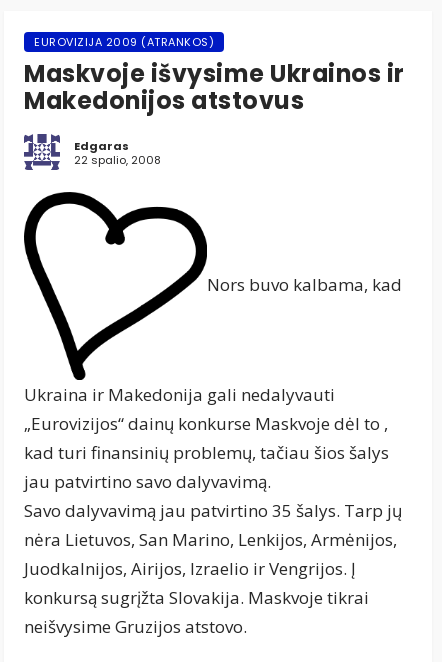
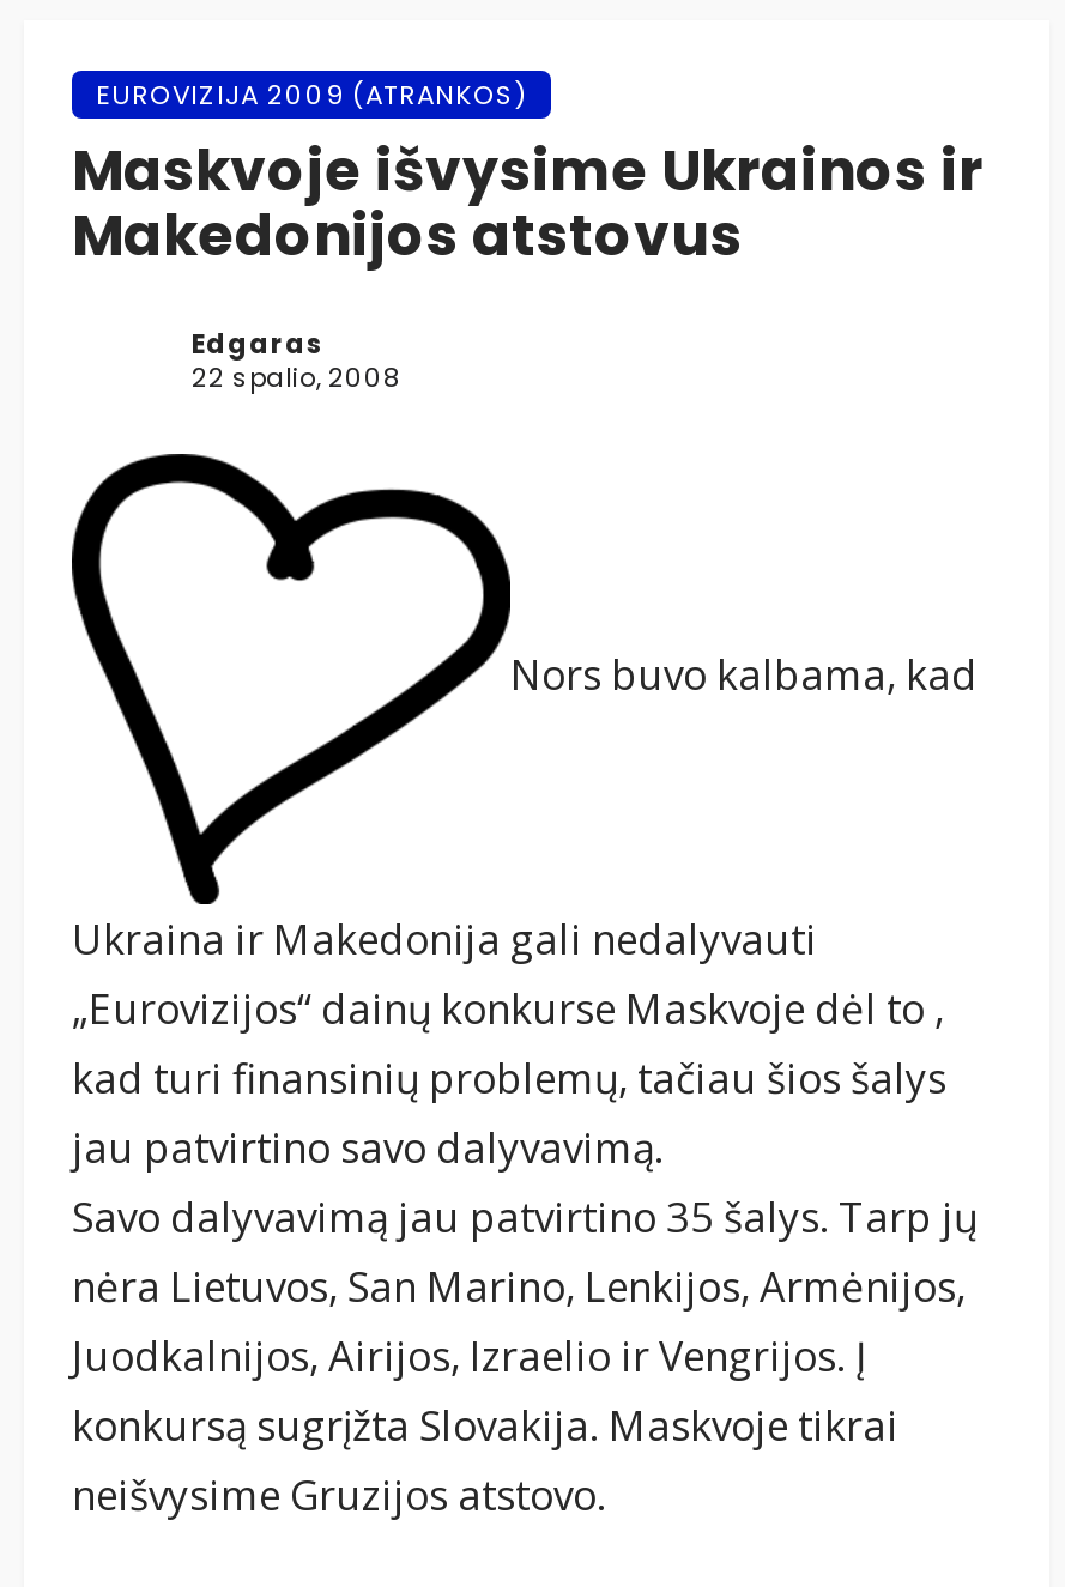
[23,133,61,171] [image] -> none

